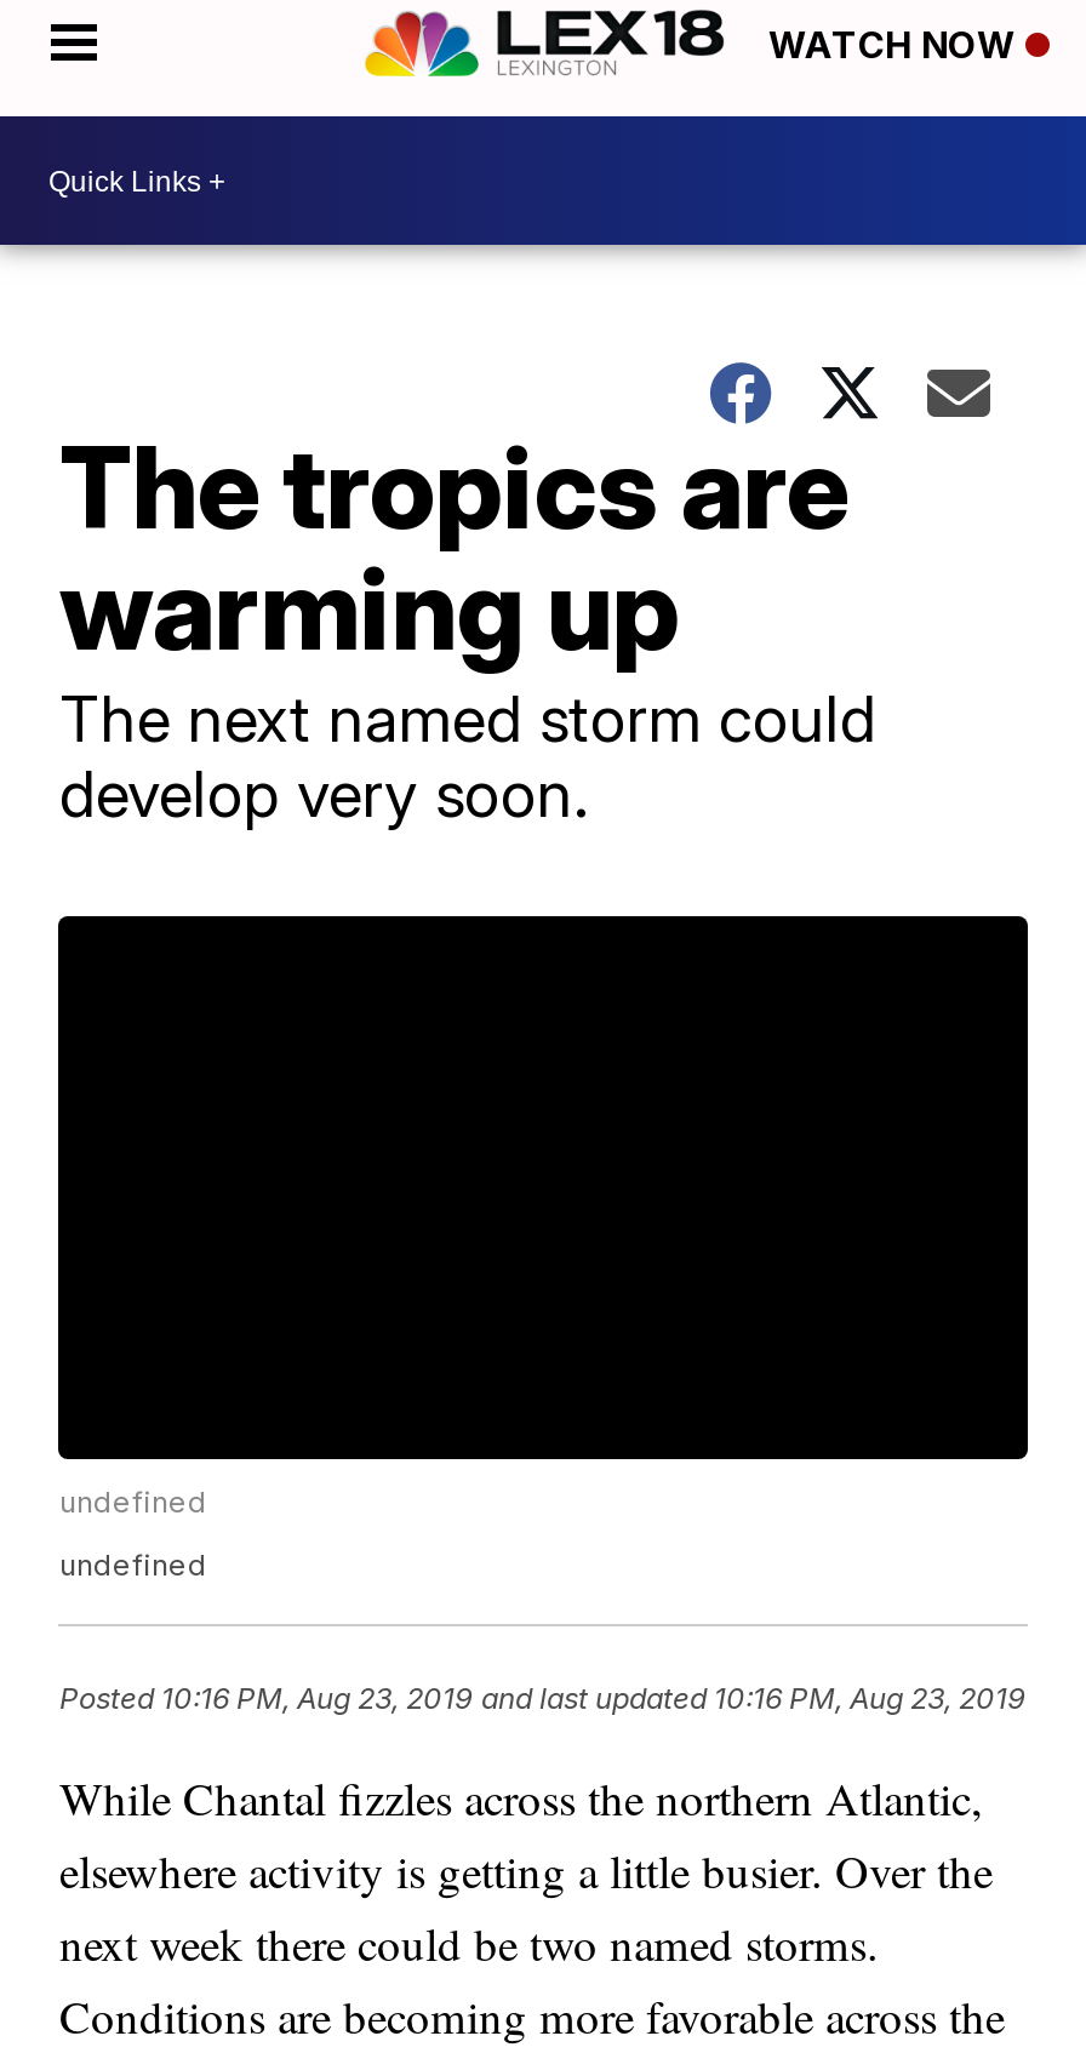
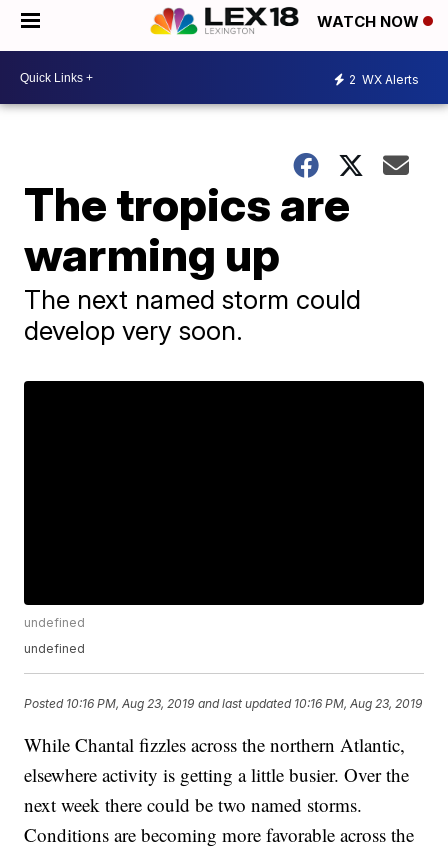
none -> [349,71,419,86] 2 WX Alerts

